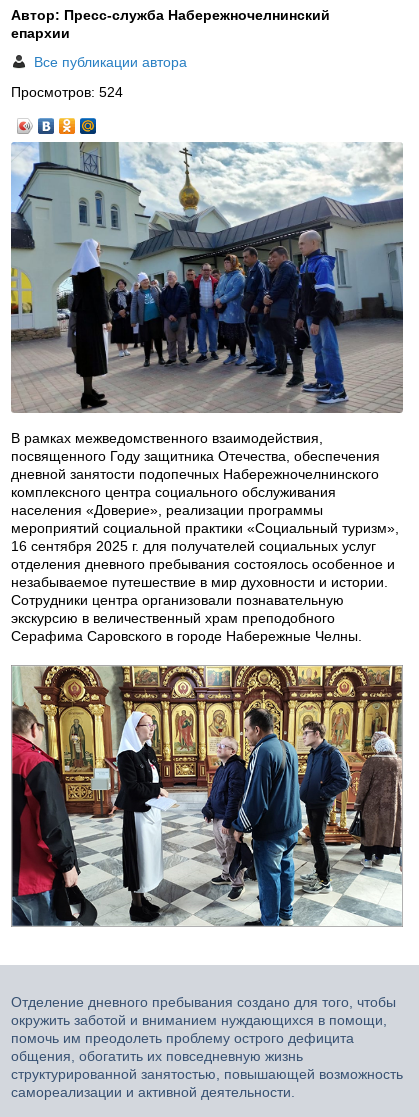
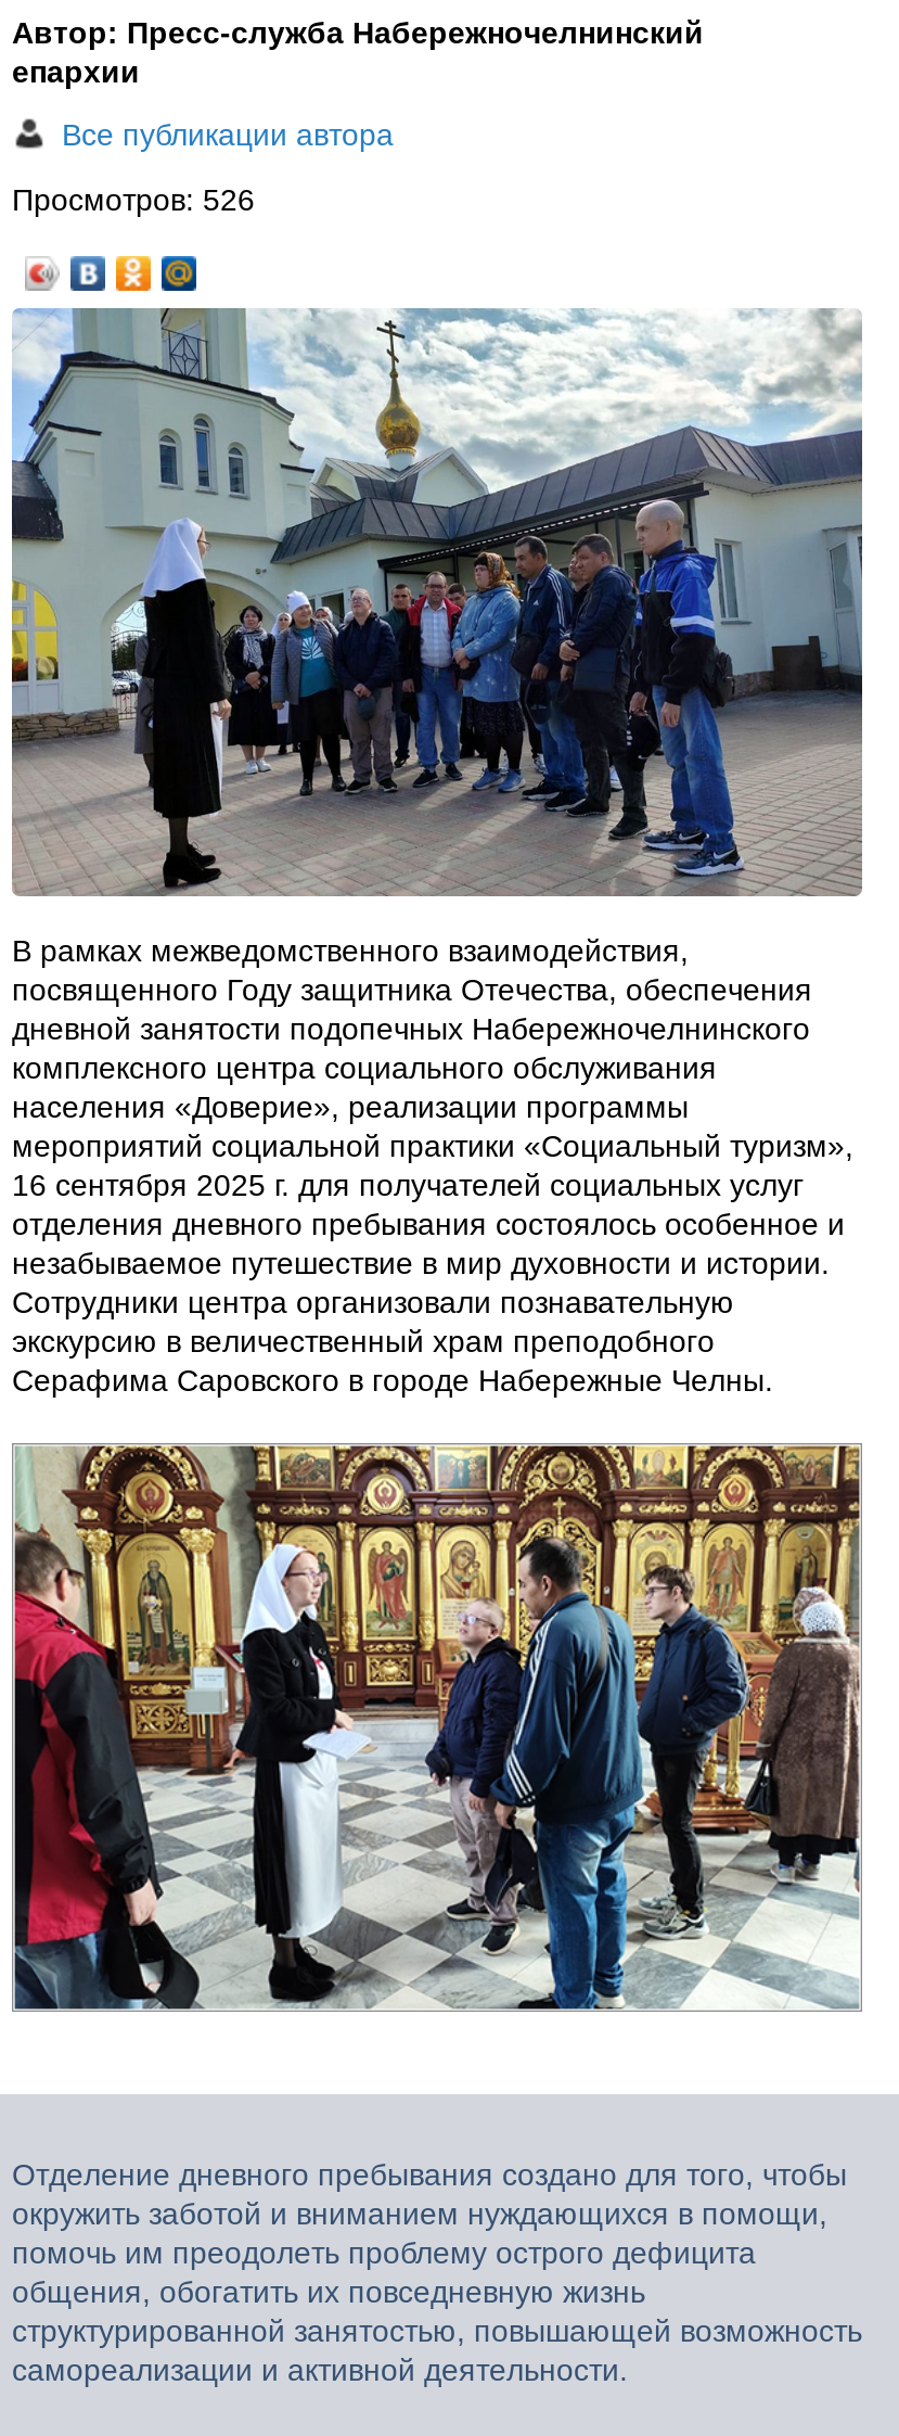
[11,84,123,100] Просмотров: 524 -> [12,183,255,217] Просмотров: 526

